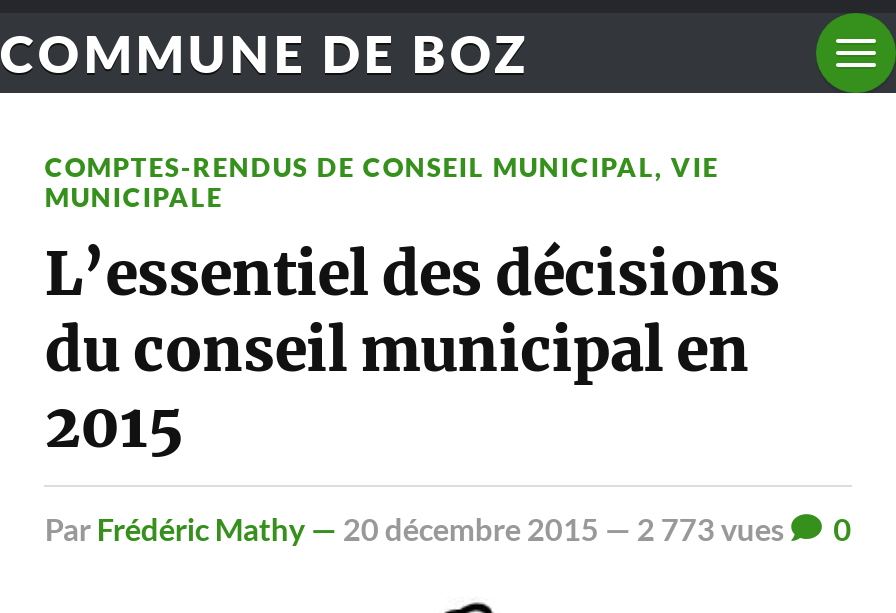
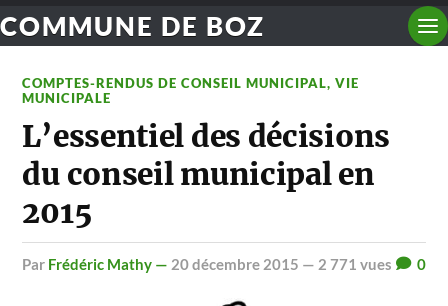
[63,511,785,547] par Frédéric Mathy — 20 décembre 2015 — 2 773 vues -> [31,255,392,273] par Frédéric Mathy — 20 décembre 2015 — 2 771 vues

